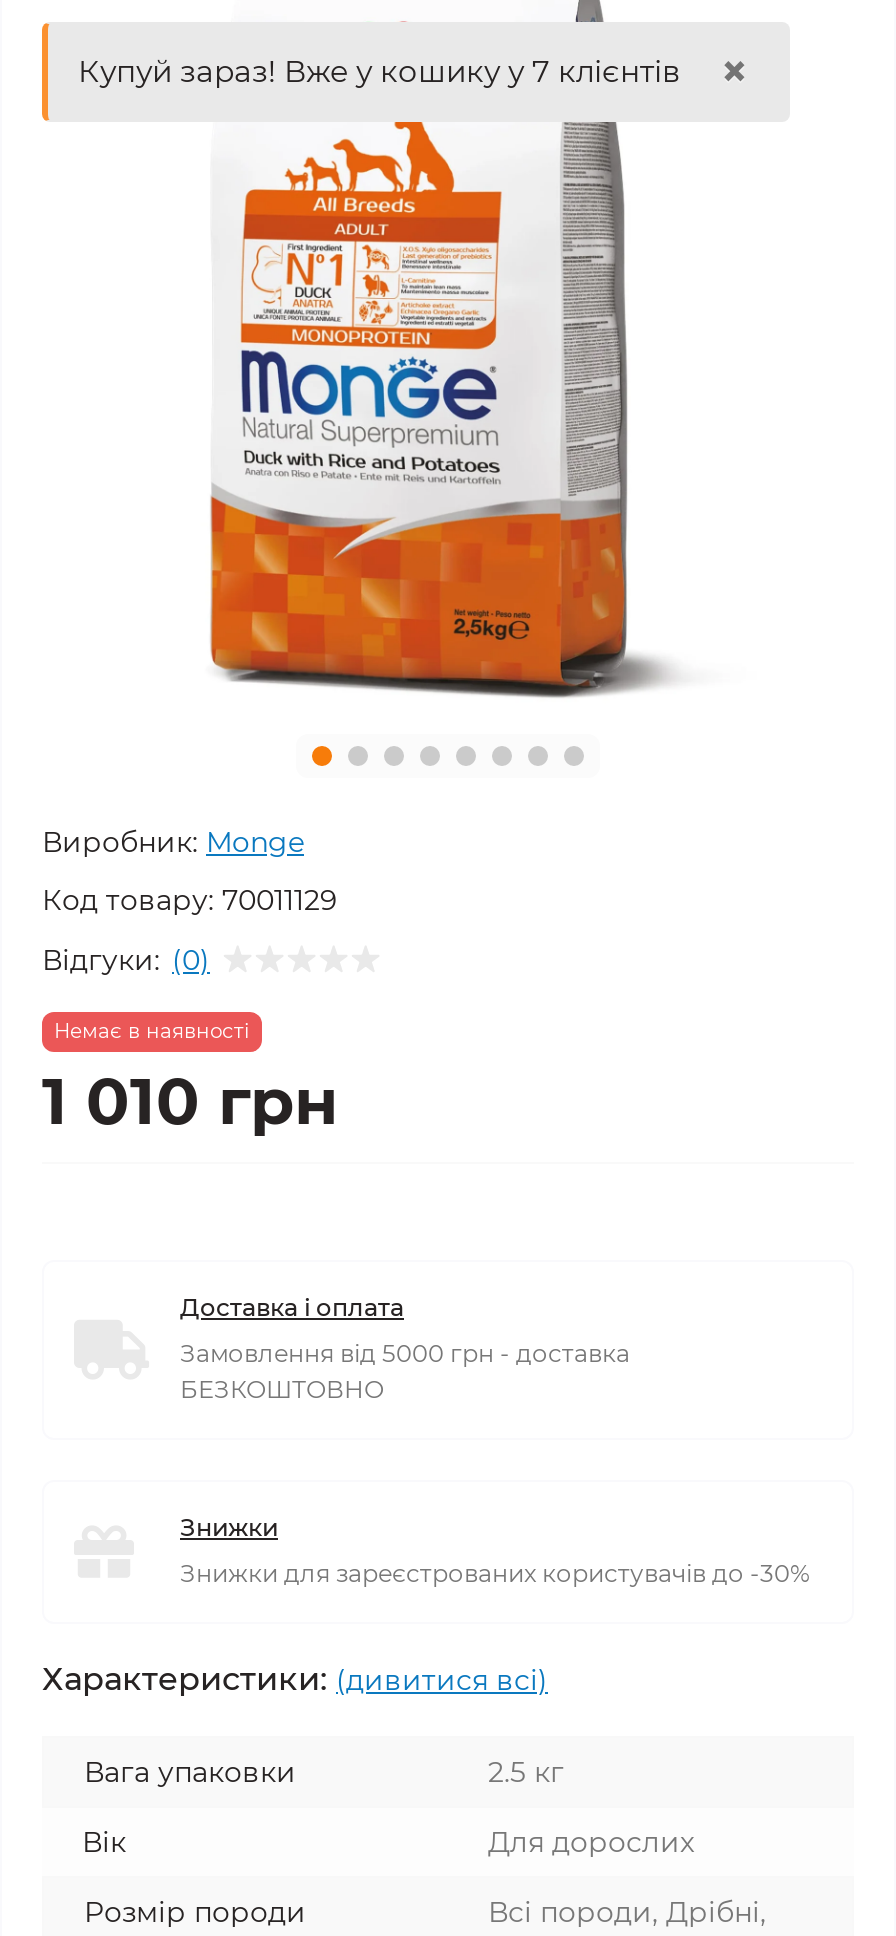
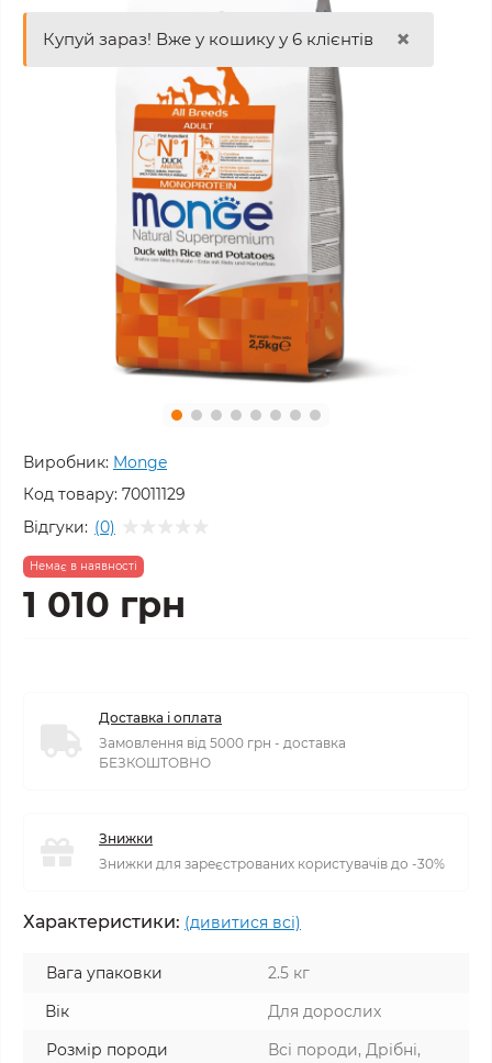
[78,52,680,90] Купуй зараз! Вже у кошику у 7 клієнтів -> [43,29,373,49] Купуй зараз! Вже у кошику у 6 клієнтів

